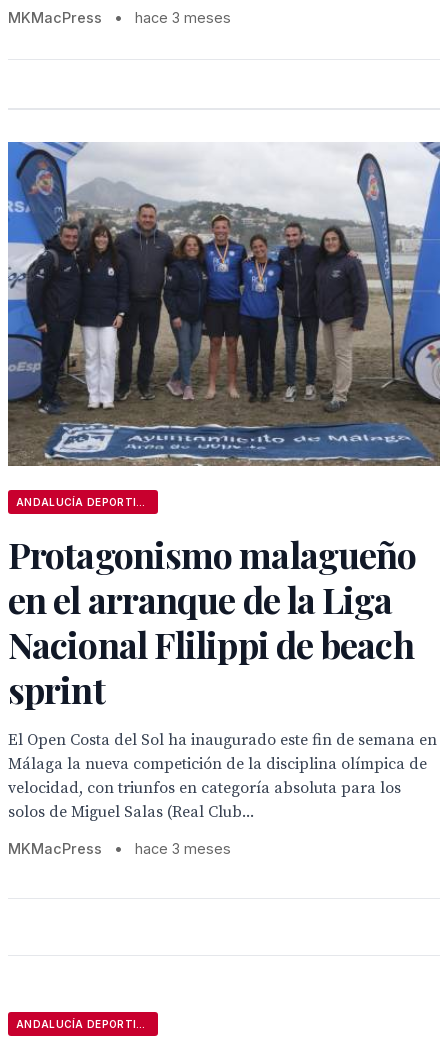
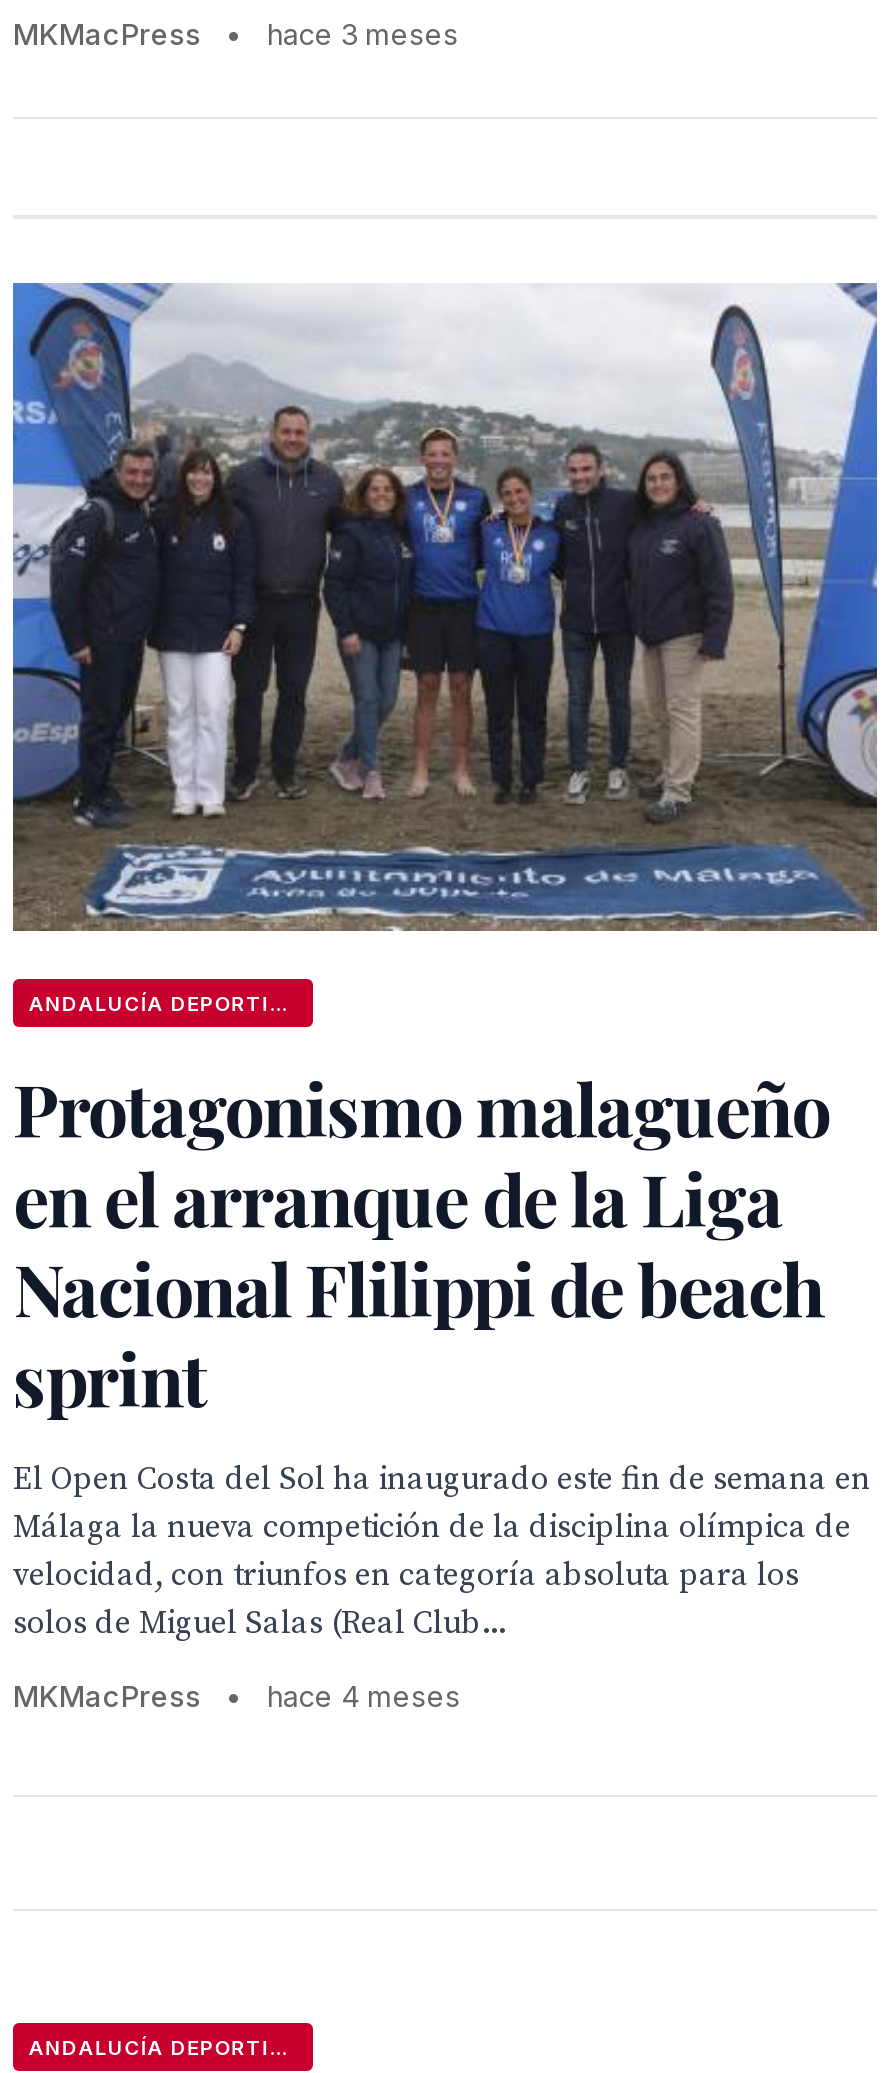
[135,840,231,857] hace 3 meses -> [267,1679,461,1713] hace 4 meses

